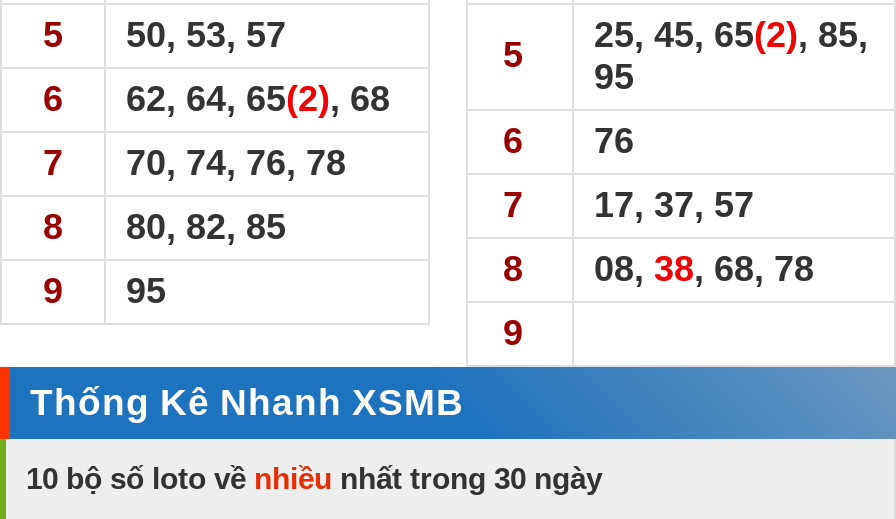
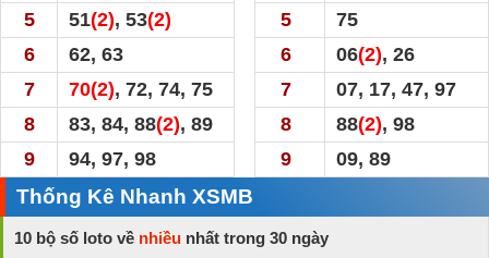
[43,15,286,55] 5 50, 53, 57 -> [23,9,171,31] 5 51(2), 53(2)
[594,15,868,97] 25, 45, 65(2), 85, | 95 -> [336,9,358,31] 75
[43,79,390,119] 6 62, 64, 65(2), 68 -> [23,44,123,65] 6 62, 63
[594,121,634,161] 76 -> [336,44,415,65] 06(2), 26
[43,143,346,183] 7 70, 74, 76, 78 -> [23,78,213,100] 7 70(2), 72, 74, 75
[594,185,754,225] 17, 37, 57 -> [336,78,456,100] 07, 17, 47, 97
[43,207,286,247] 8 80, 82, 85 -> [23,113,213,135] 8 83, 84, 88(2), 89
[594,249,814,289] 08, 38, 68, 78 -> [336,113,415,135] 88 (2), 98
[43,271,166,311] 9 95 -> [23,148,156,170] 9 94, 97, 98
none -> [336,148,391,170] 09, 89

